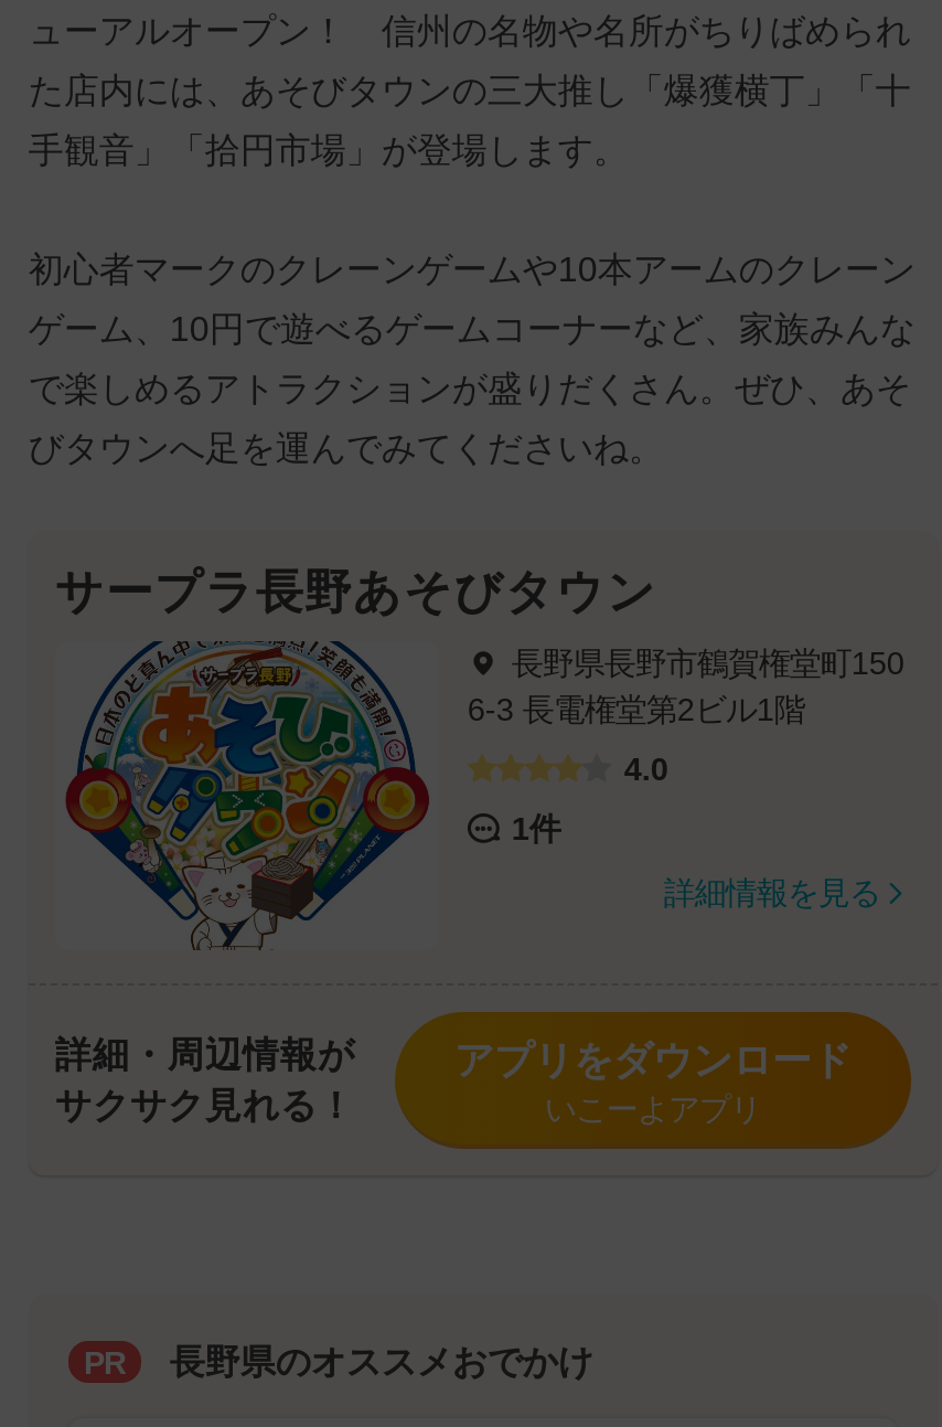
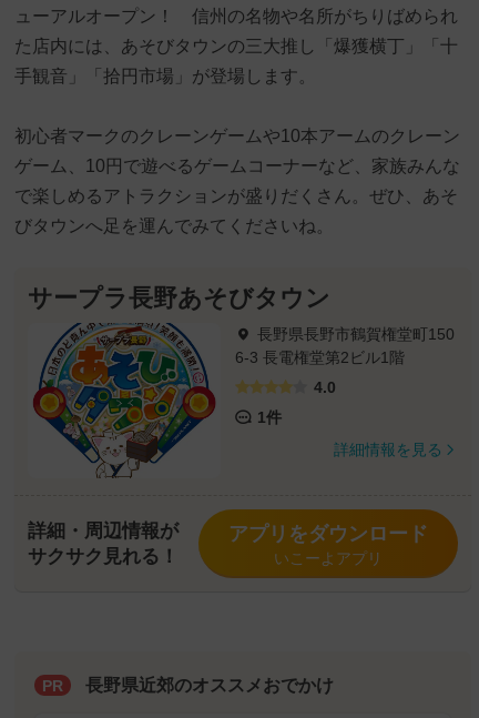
[169,1344,593,1382] 長野県のオススメおでかけ -> [85,676,334,695] 長野県近郊のオススメおでかけ

